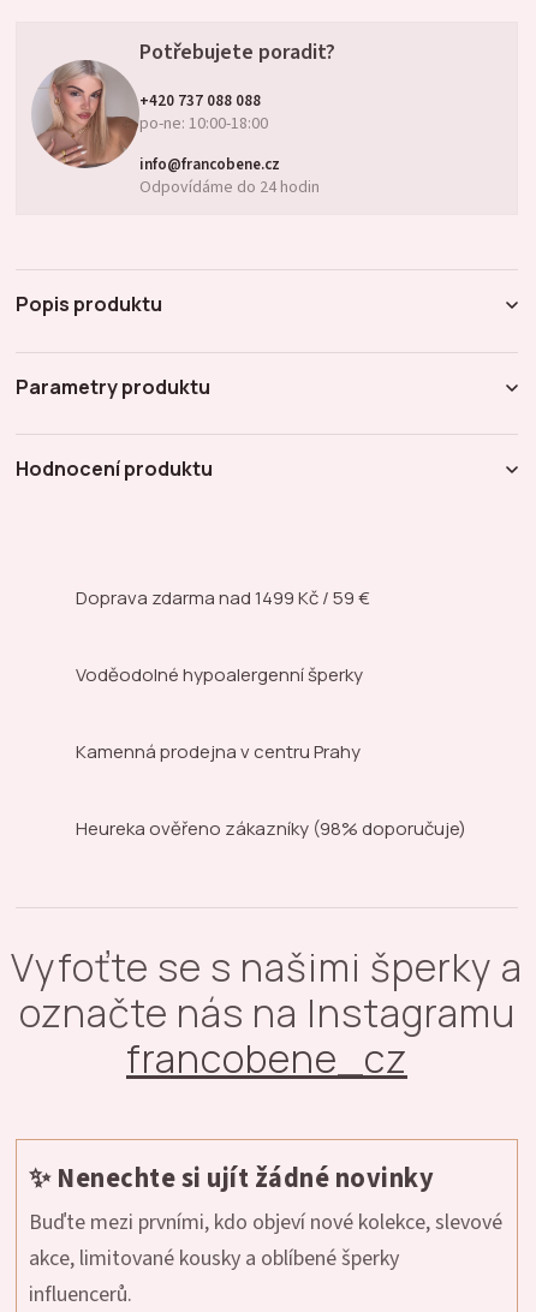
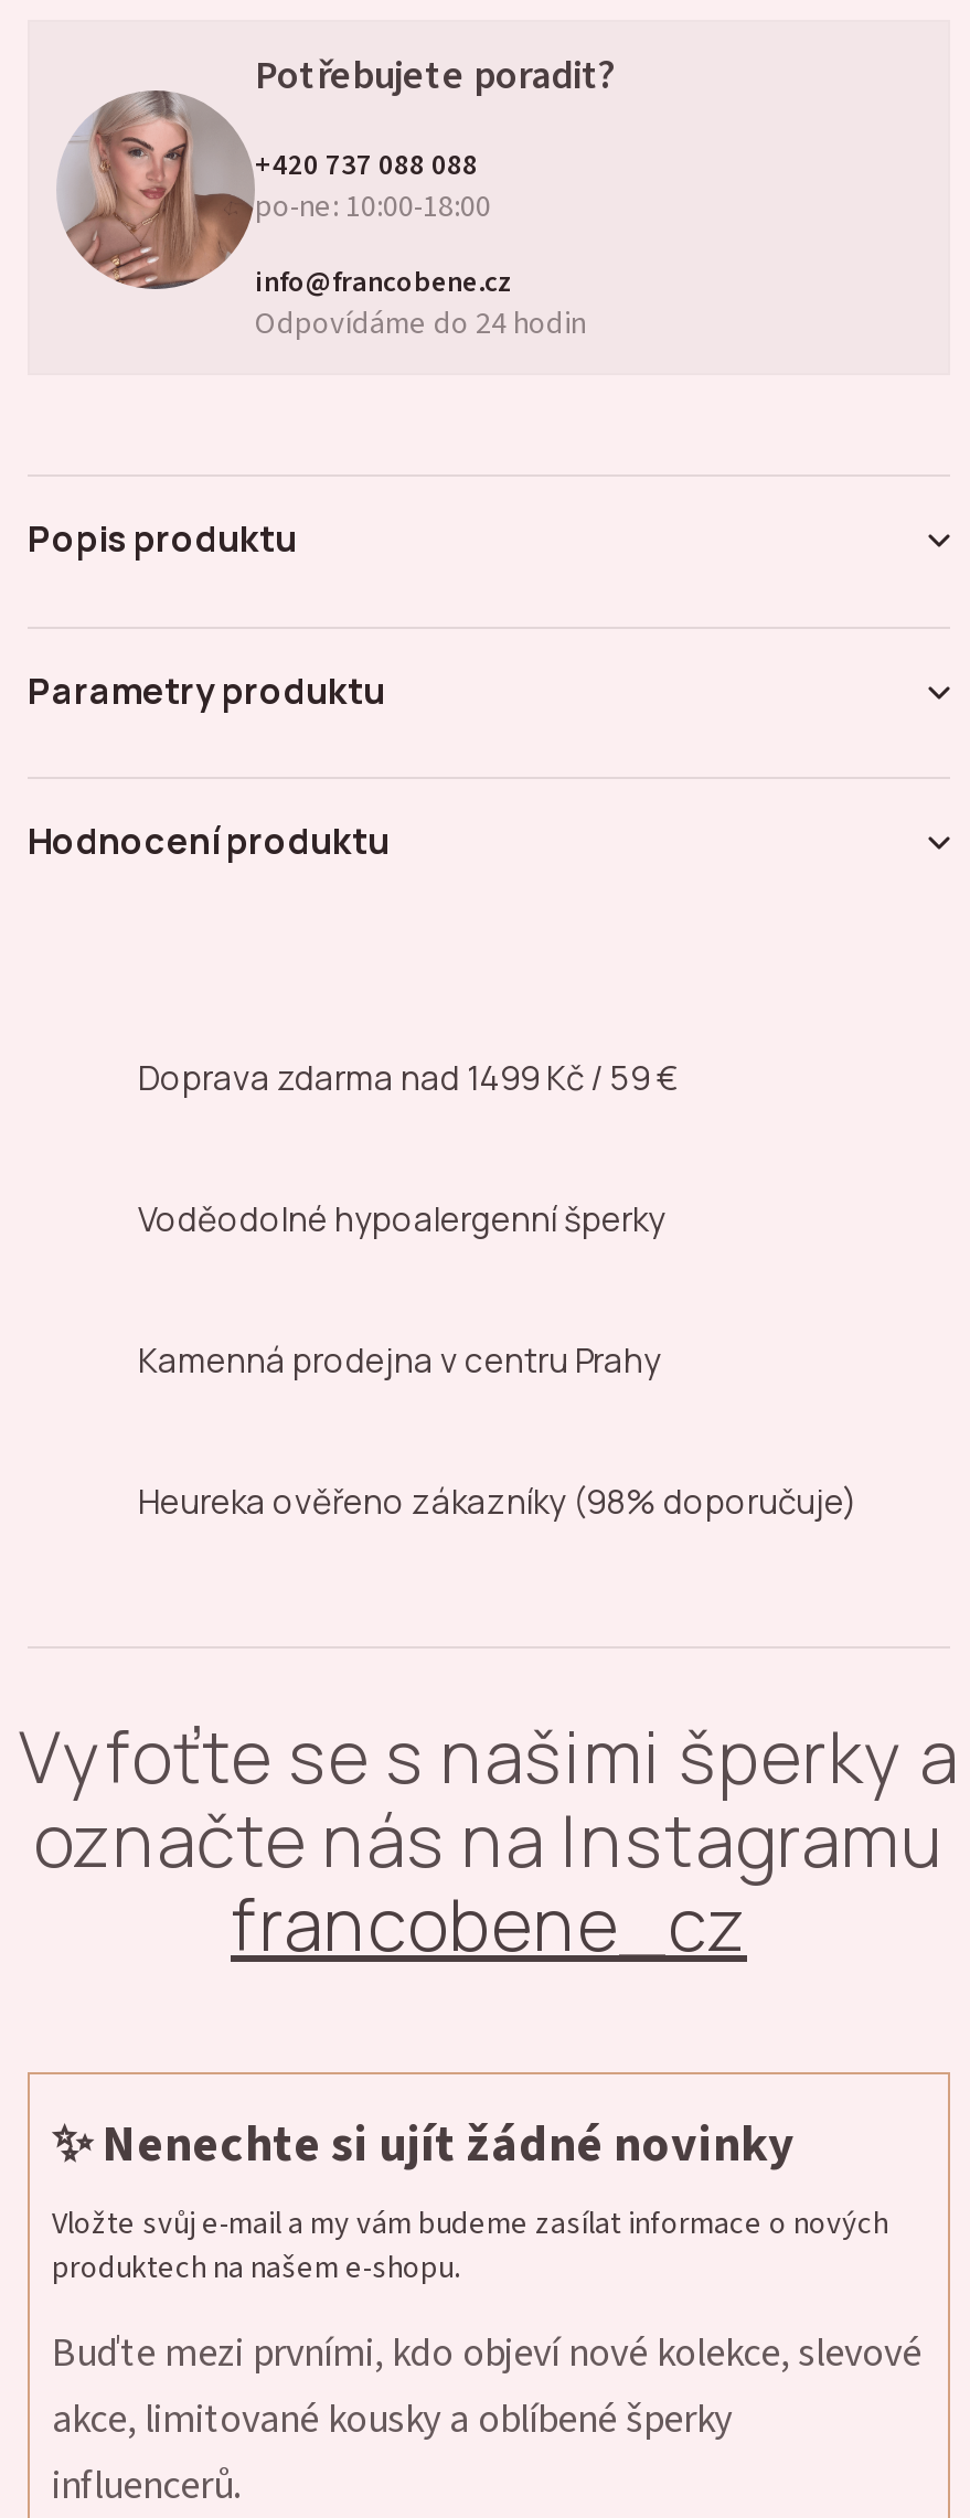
none -> [52,2201,888,2290] Vložte svůj e-mail a my vám budeme zasílat informace o nových | produktech na našem e-shopu.

